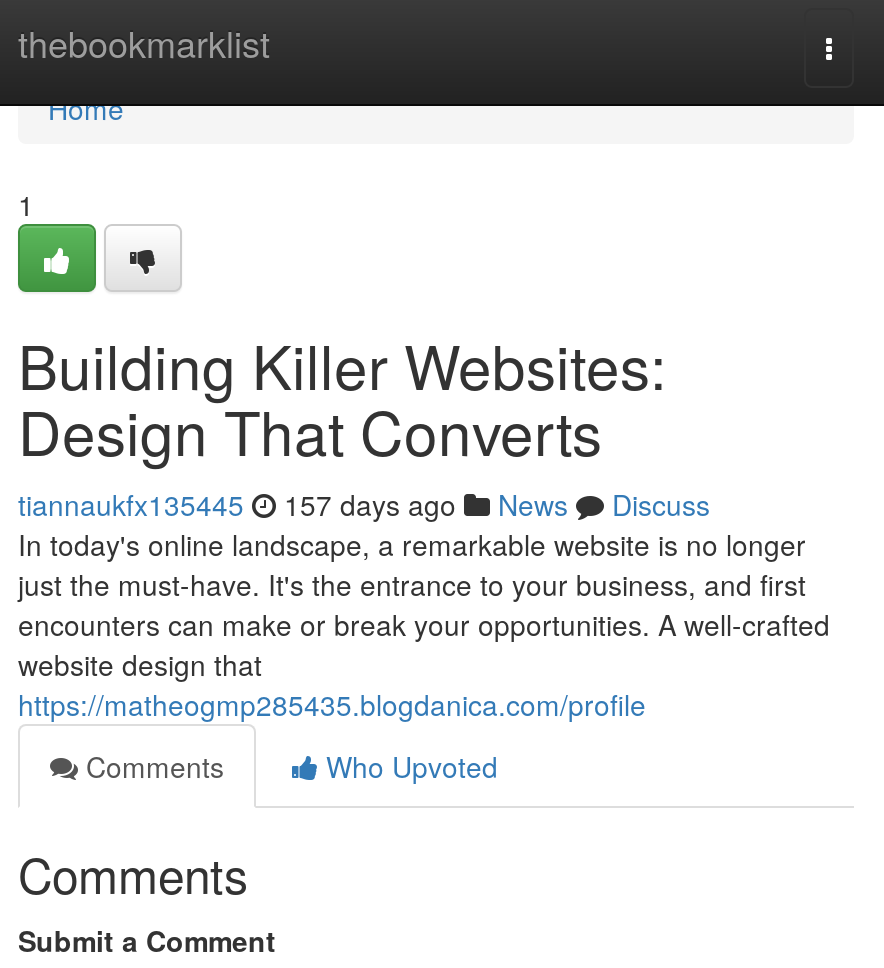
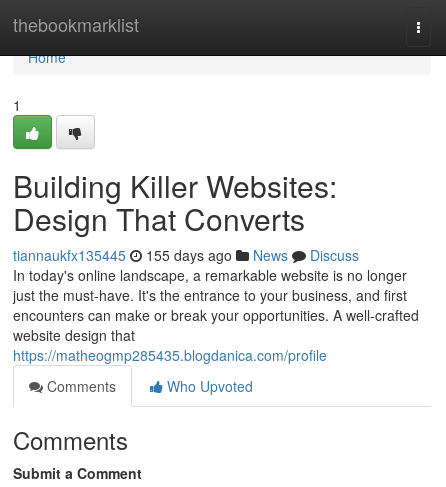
[18,484,710,524] tiannaukfx135445 157 days ago News Discuss -> [13,245,359,265] tiannaukfx135445 155 days ago News Discuss

